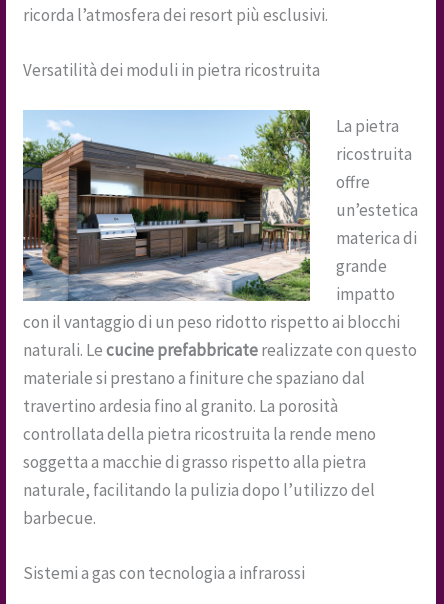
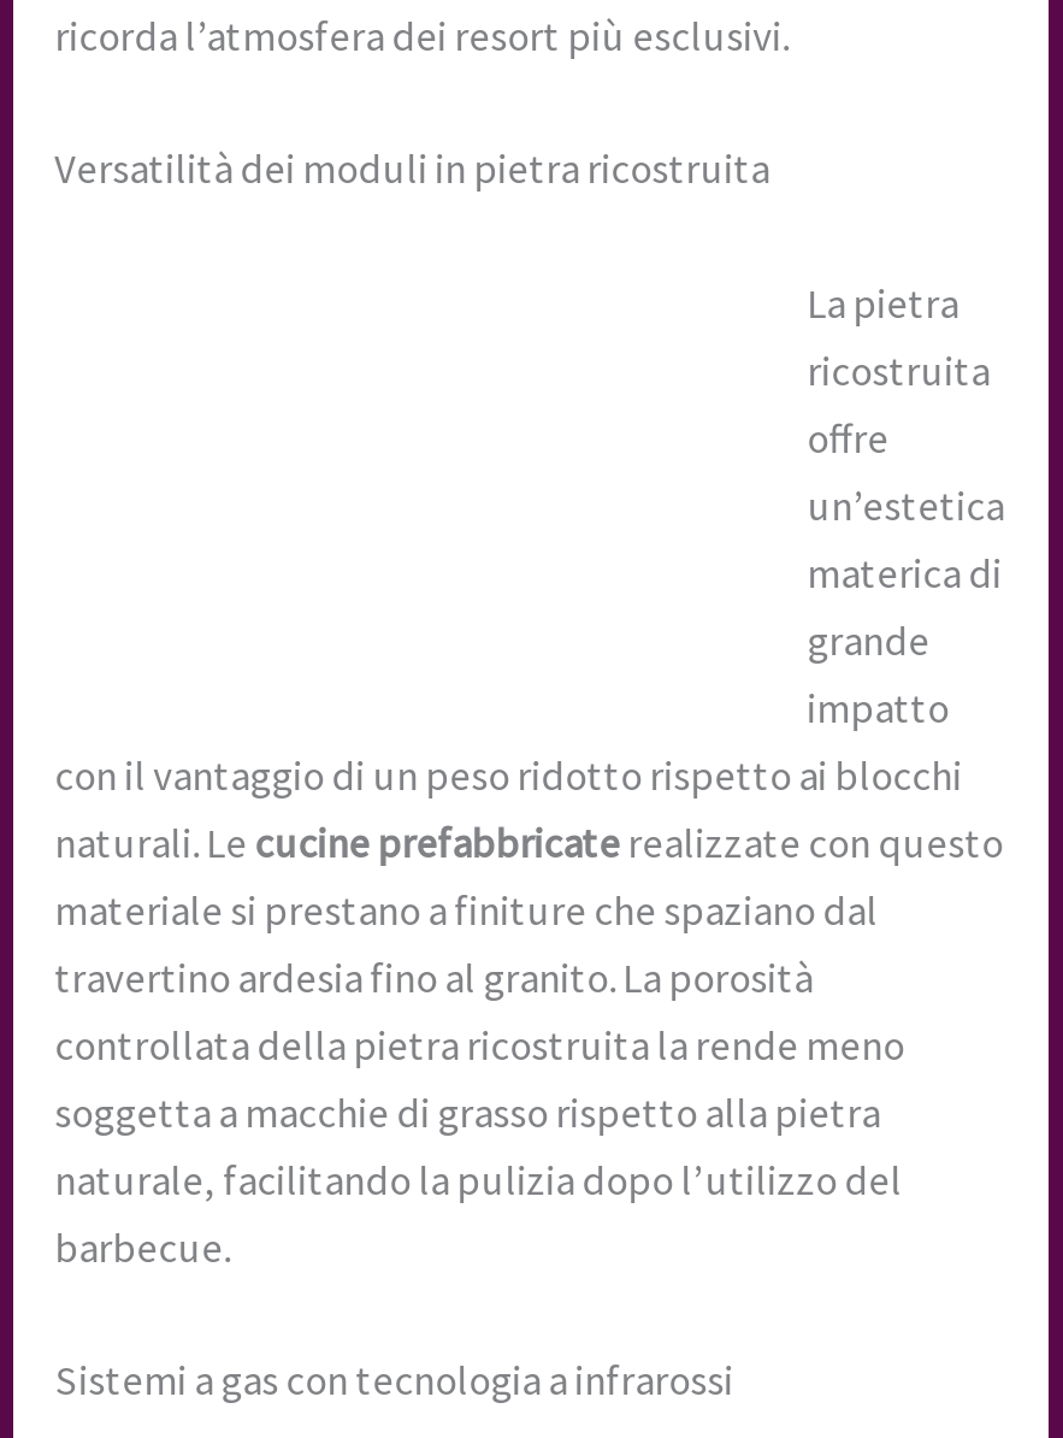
[22,109,311,302] [image] -> none

